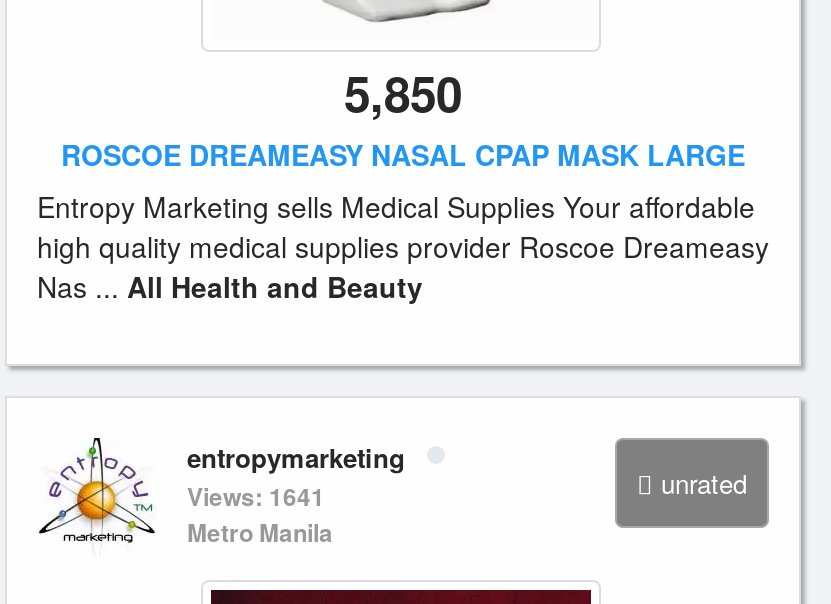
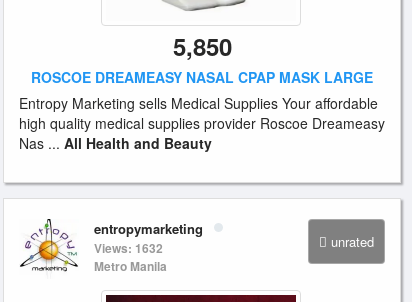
[187,477,325,513] Views: 1641 -> [94,239,163,257] Views: 1632

